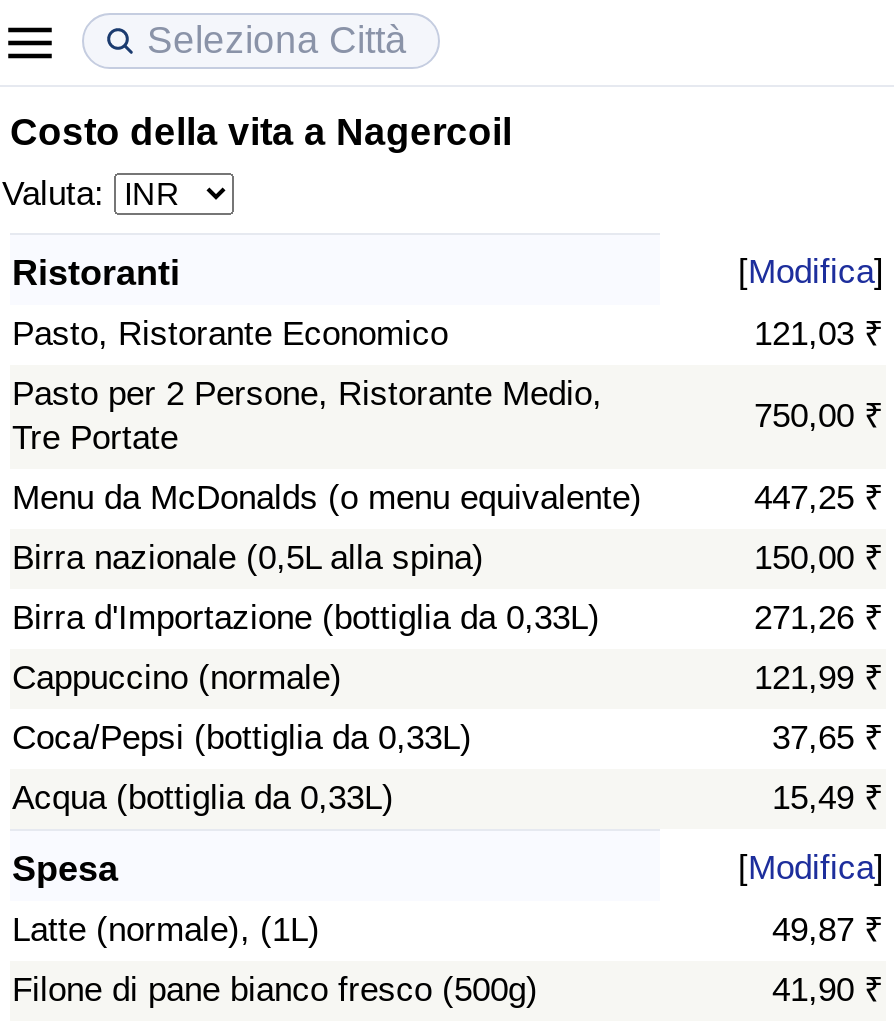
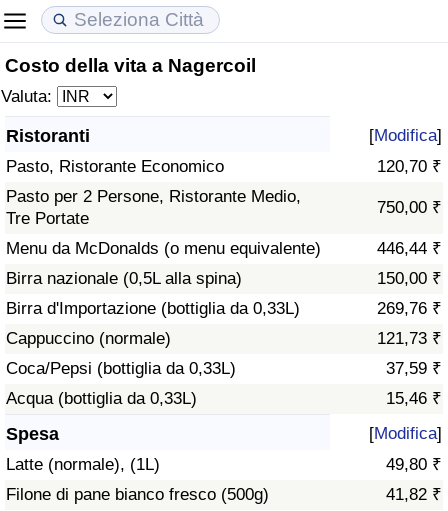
[754,316,884,354] 121,03 ₹ -> [377,157,442,176] 120,70 ₹
[754,480,884,518] 447,25 ₹ -> [377,239,442,258] 446,44 ₹
[754,600,884,638] 271,26 ₹ -> [377,299,442,318] 269,76 ₹
[754,660,884,698] 121,99 ₹ -> [377,329,442,348] 121,73 ₹
[772,720,884,758] 37,65 ₹ -> [386,359,442,378] 37,59 ₹
[772,780,884,818] 15,49 ₹ -> [386,389,442,408] 15,46 ₹
[772,912,884,950] 49,87 ₹ -> [386,455,442,474] 49,80 ₹
[772,972,884,1010] 41,90 ₹ -> [386,485,442,504] 41,82 ₹

